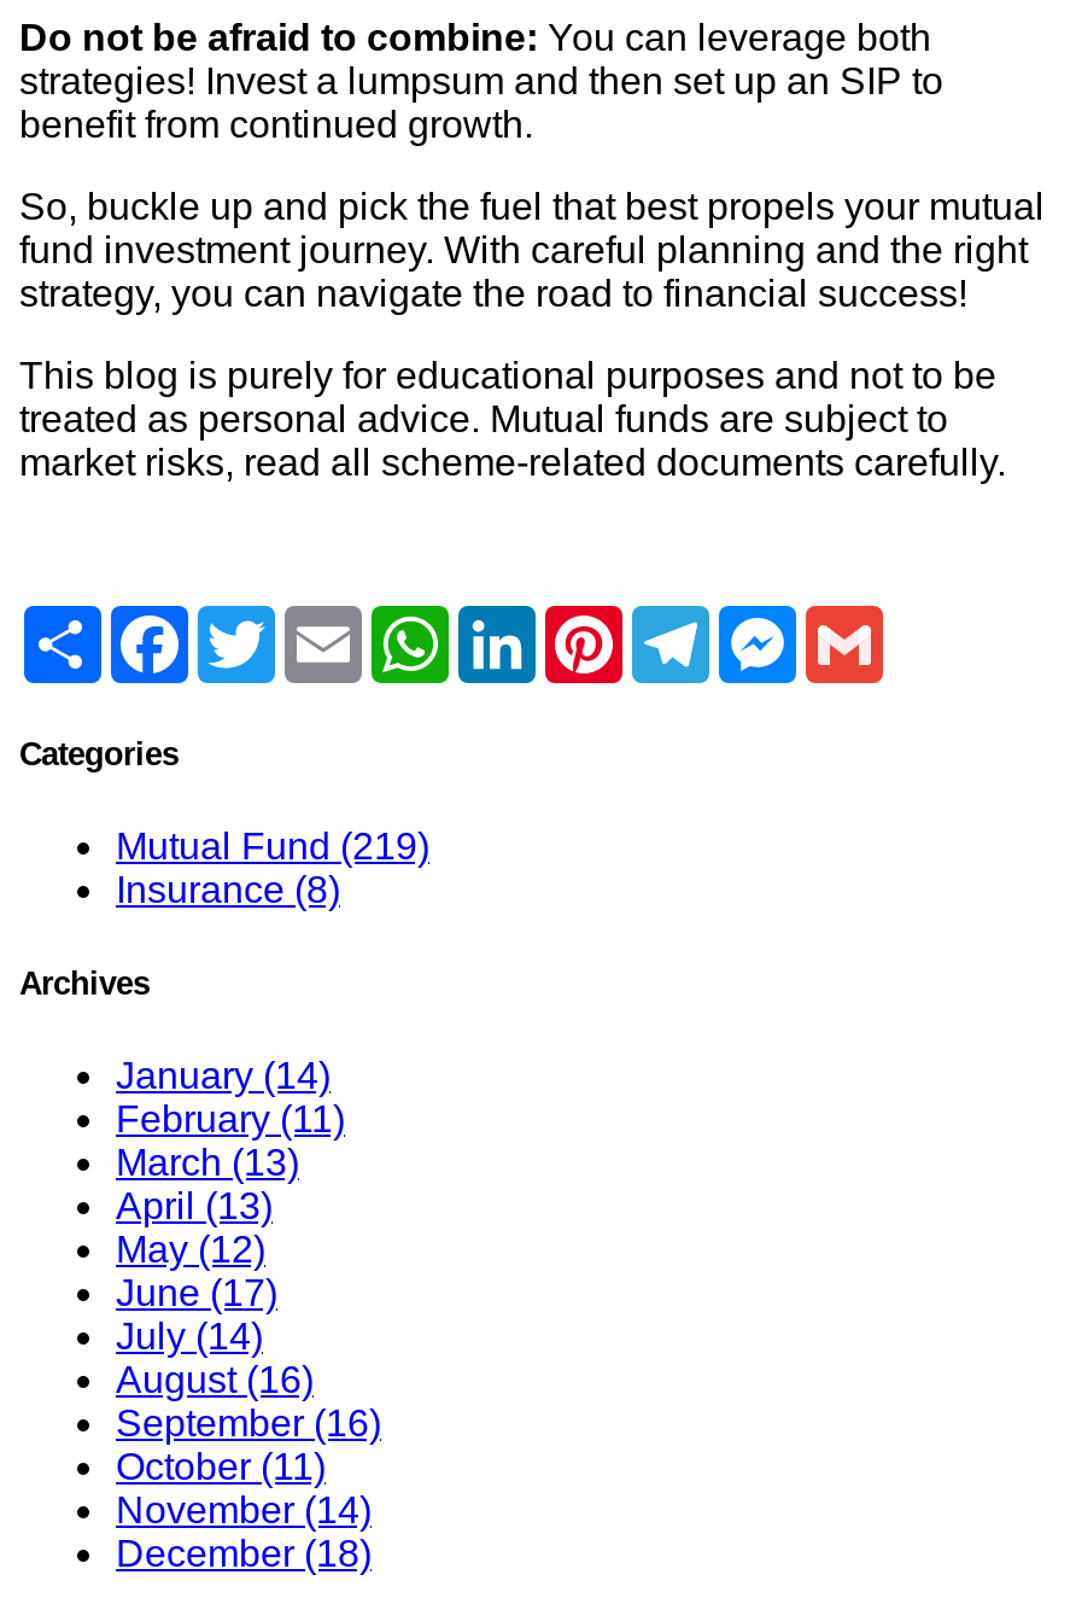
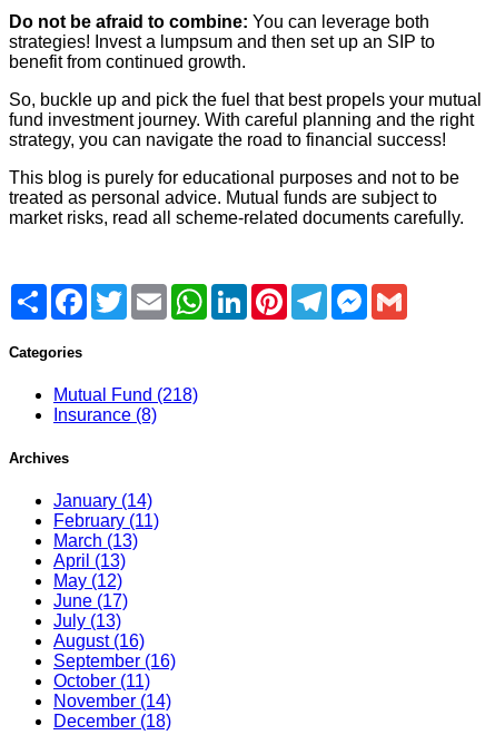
[116,826,429,867] Mutual Fund (219) -> [53,385,198,404] Mutual Fund (218)
[116,1316,263,1357] July (14) -> [53,612,121,631] July (13)

